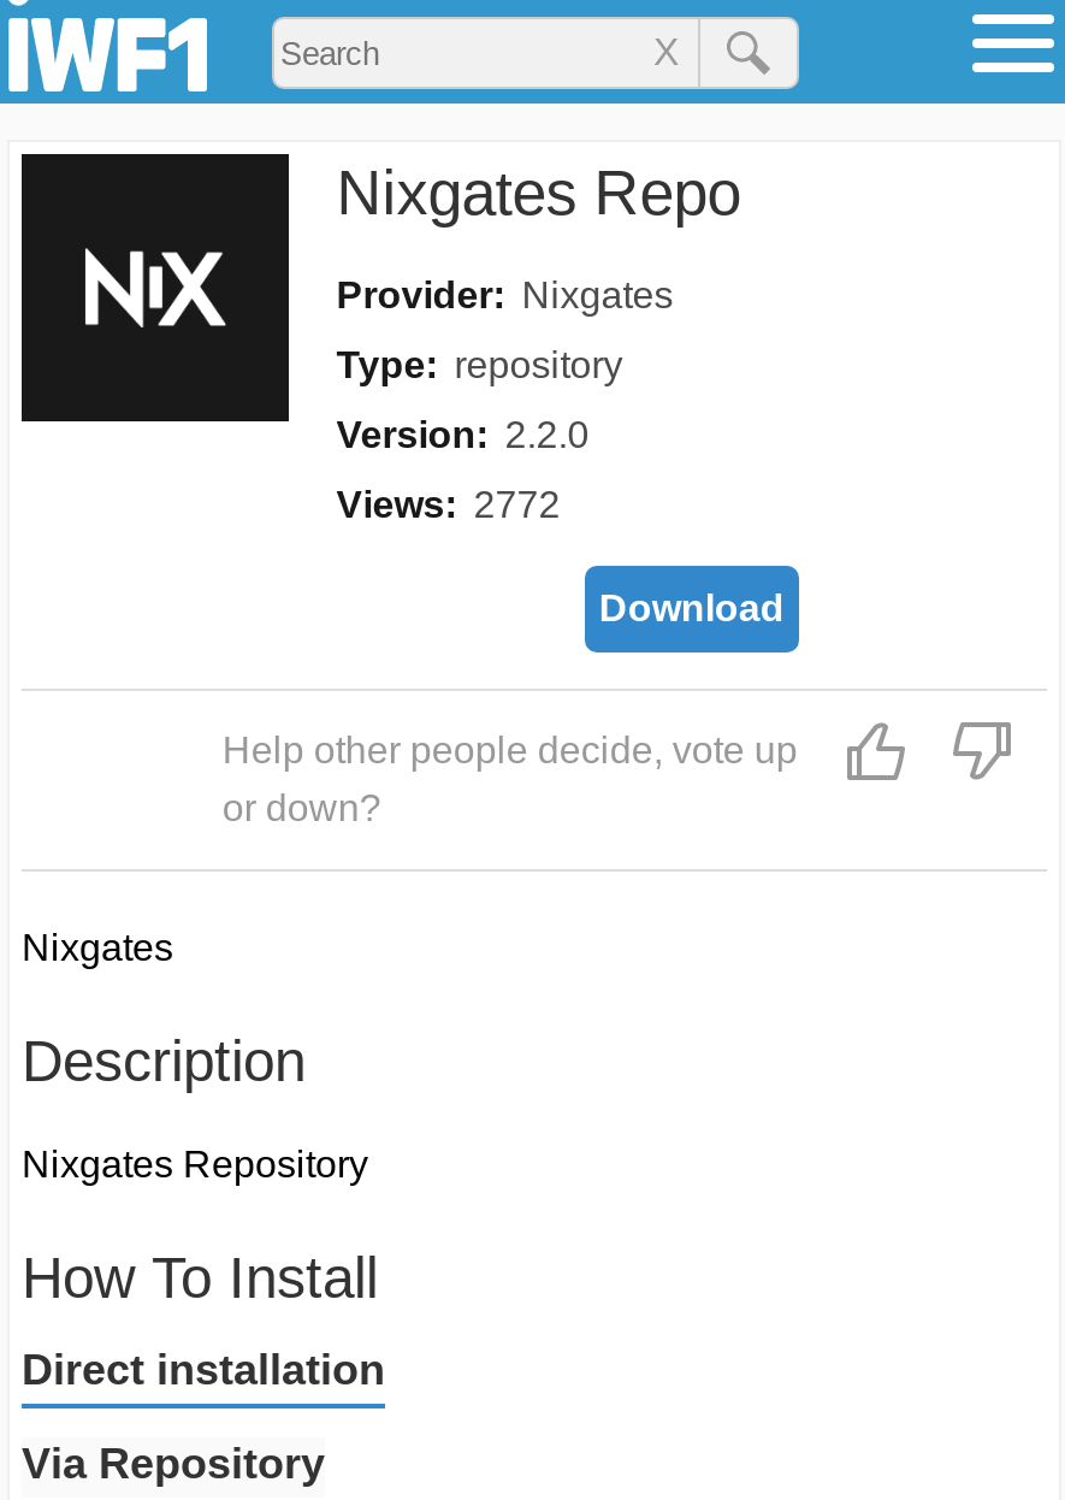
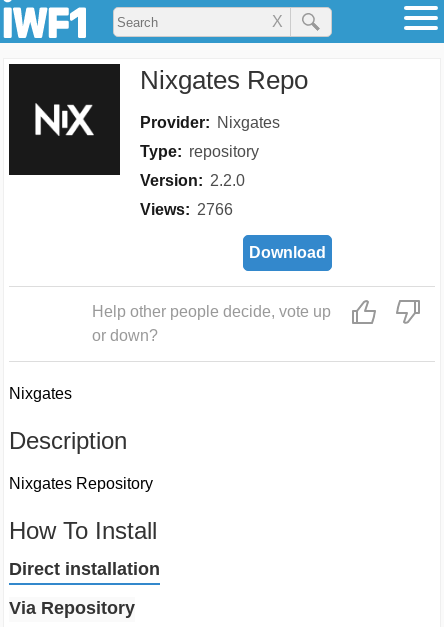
[336,484,560,525] Views: 2772 -> [140,201,233,218] Views: 2766

